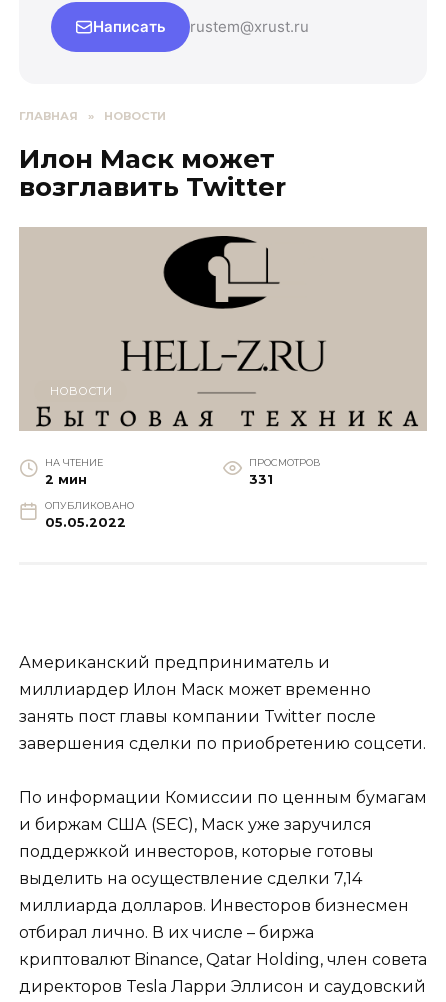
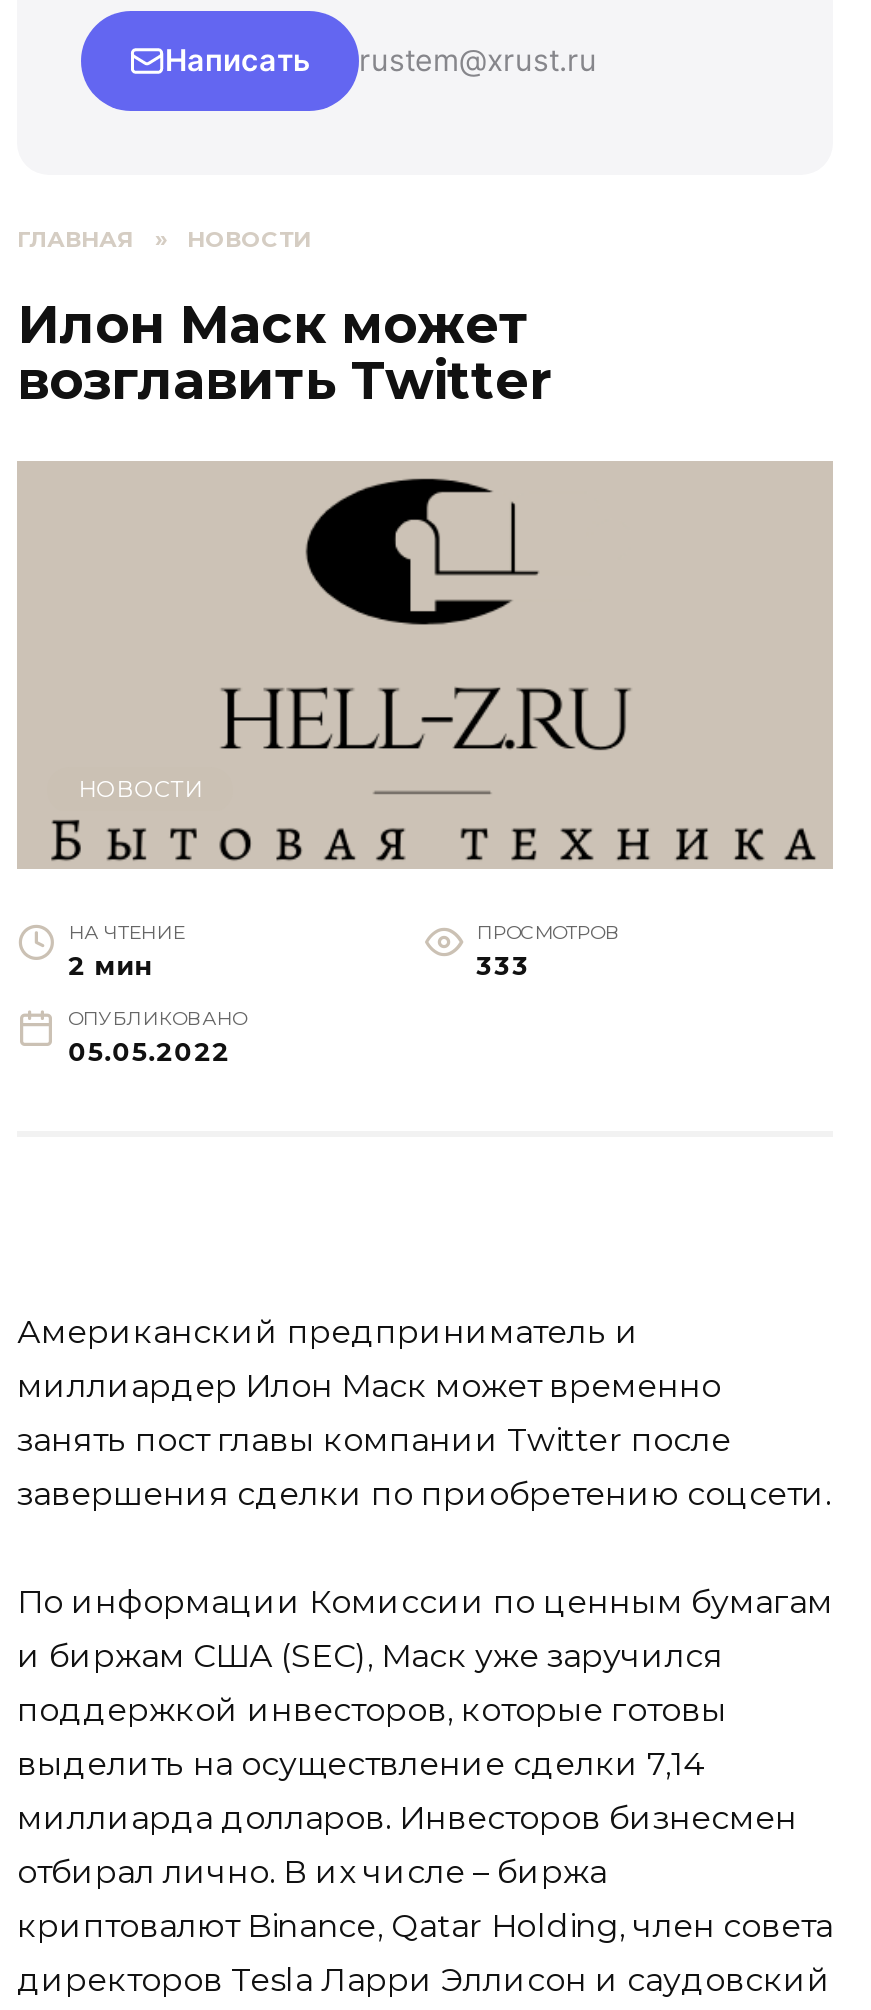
[249,472,273,487] 331 -> [476,951,530,981] 333

